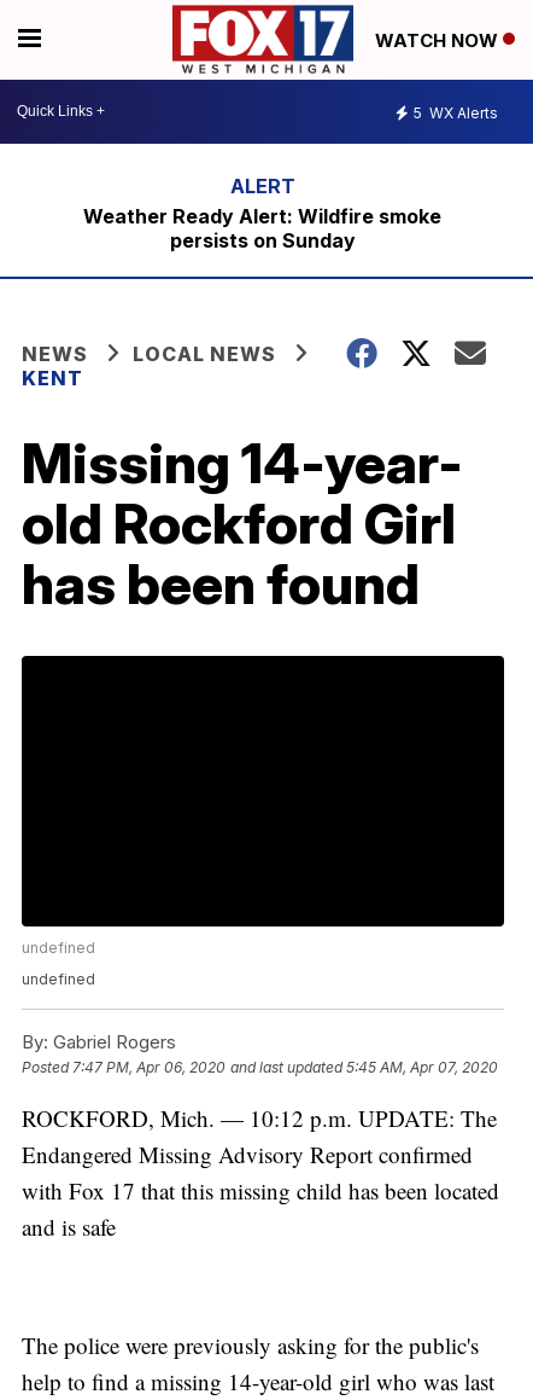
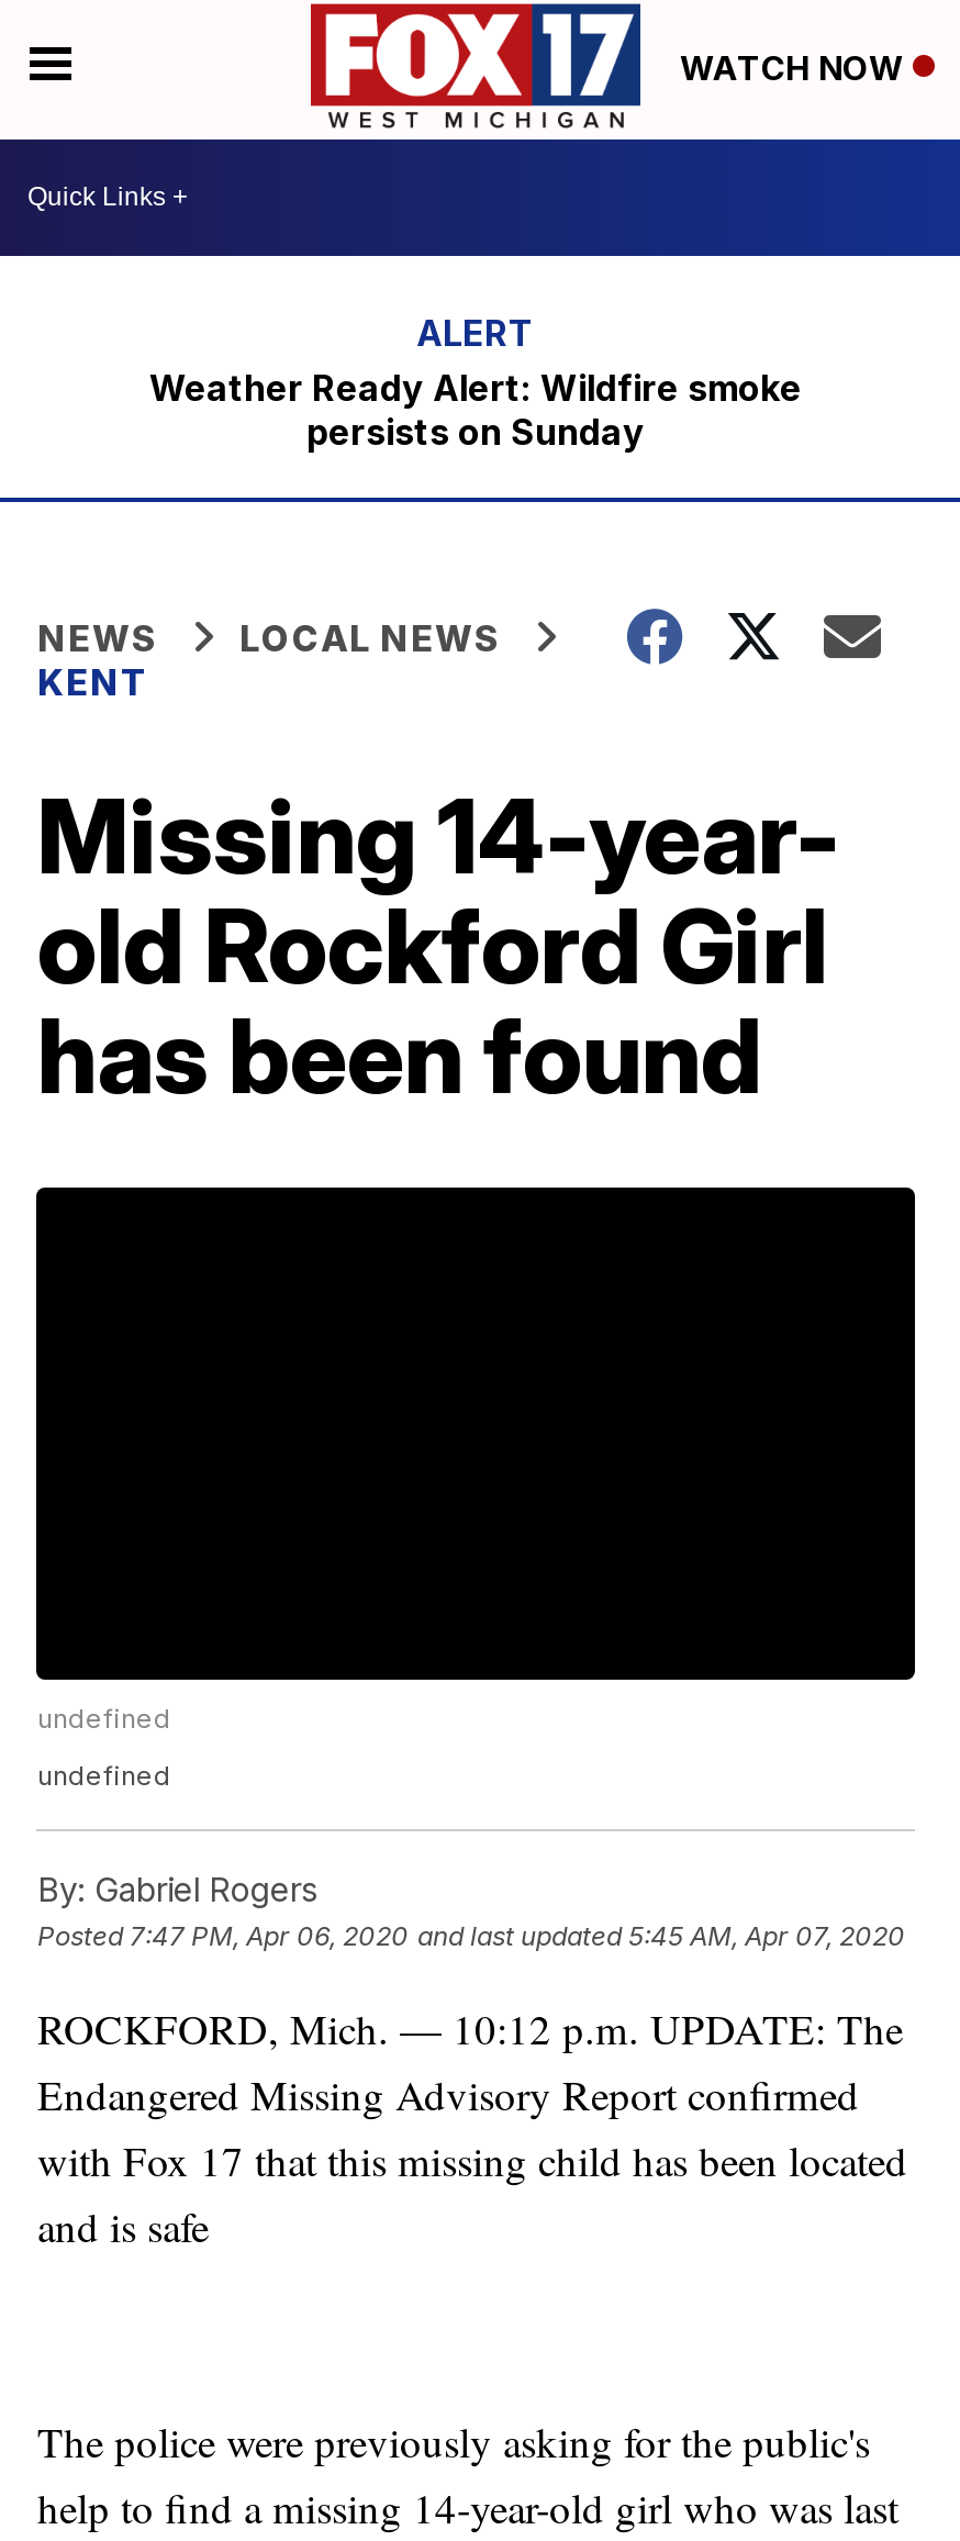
[414,104,498,122] 5 WX Alerts -> none

